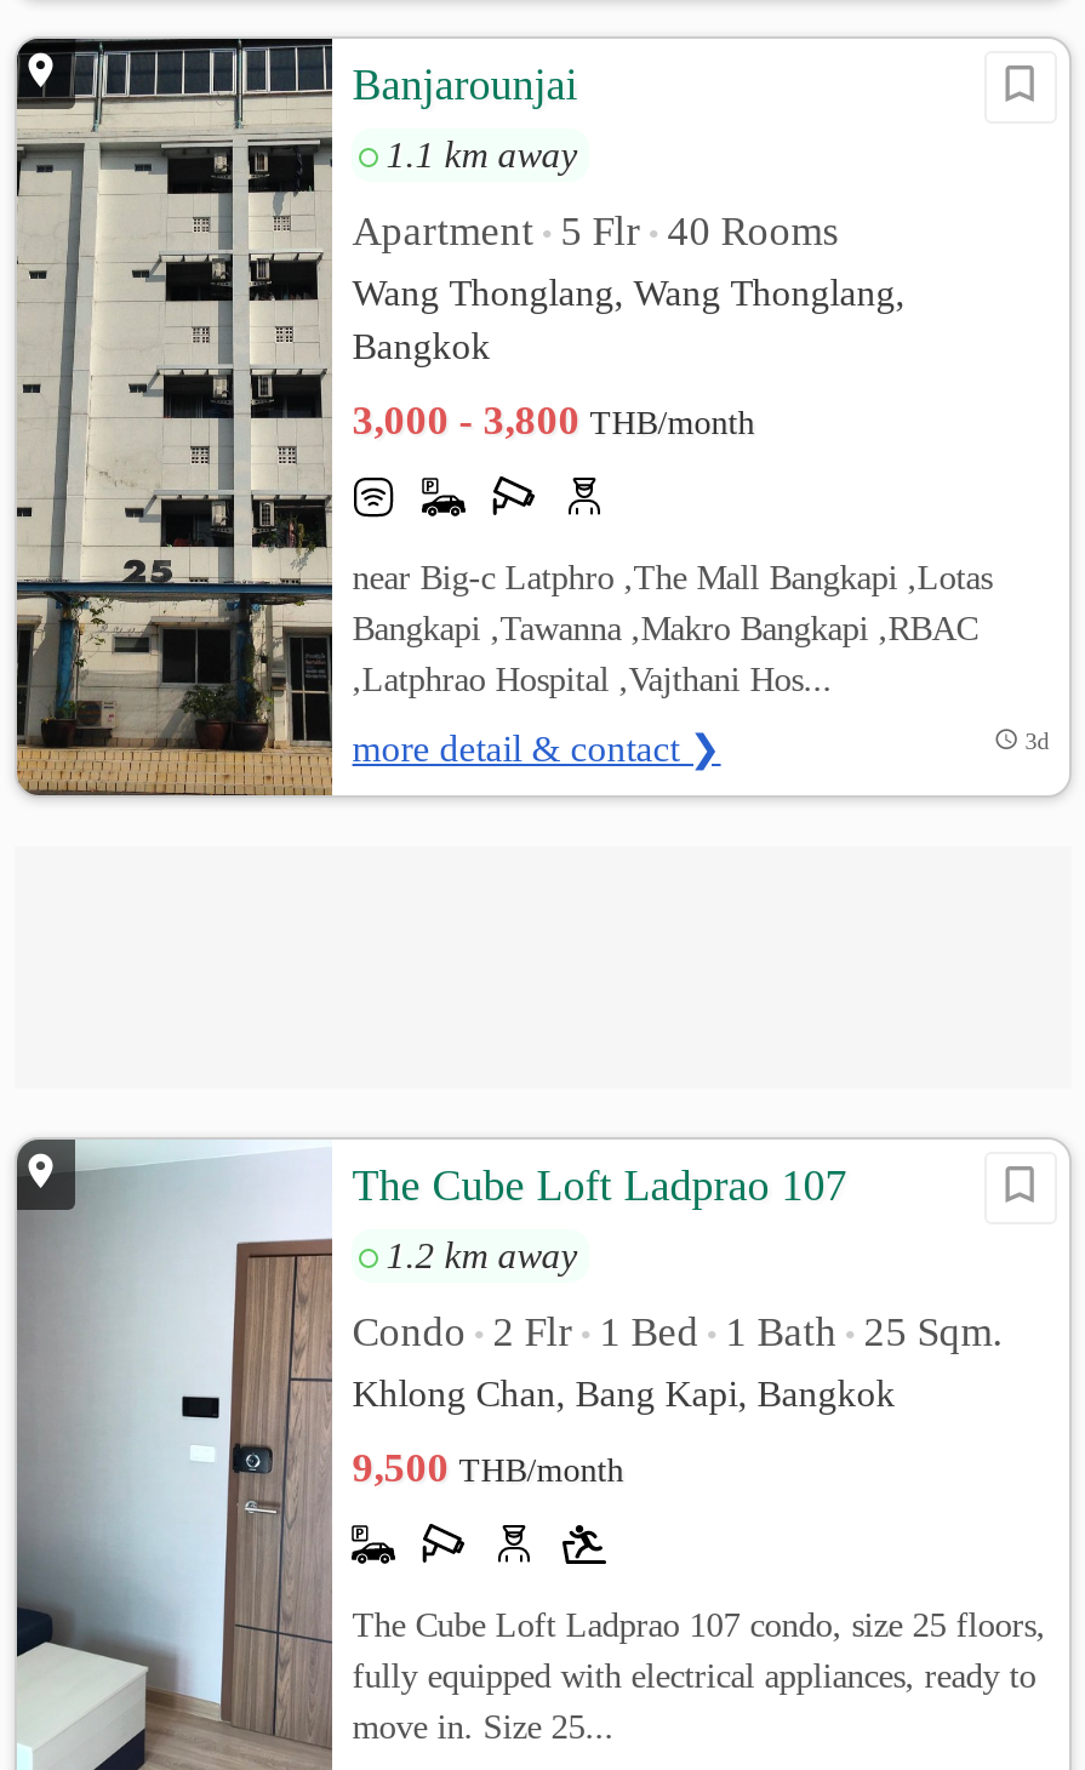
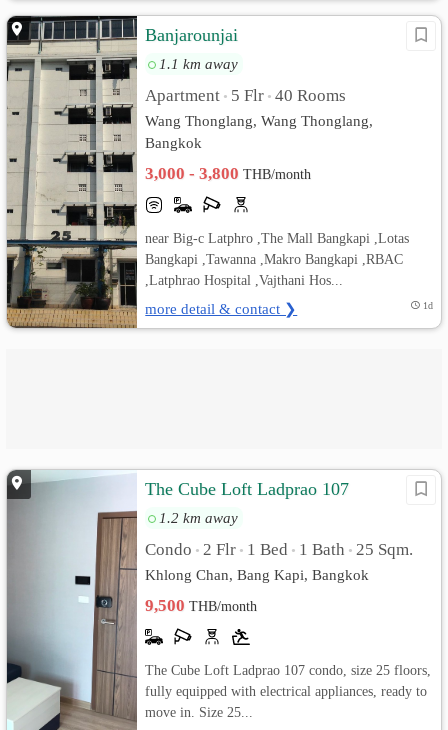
[1025,727,1049,754] 3d -> [423,300,433,311] 1d

